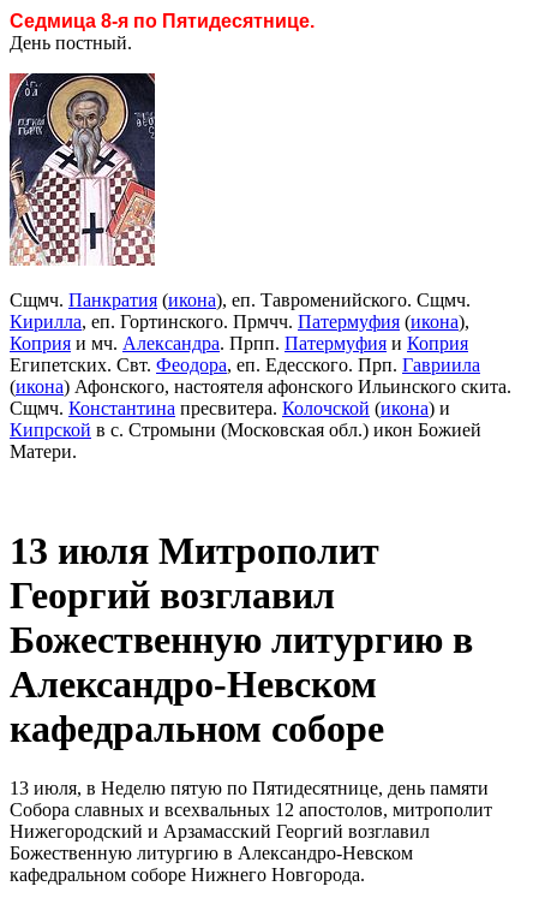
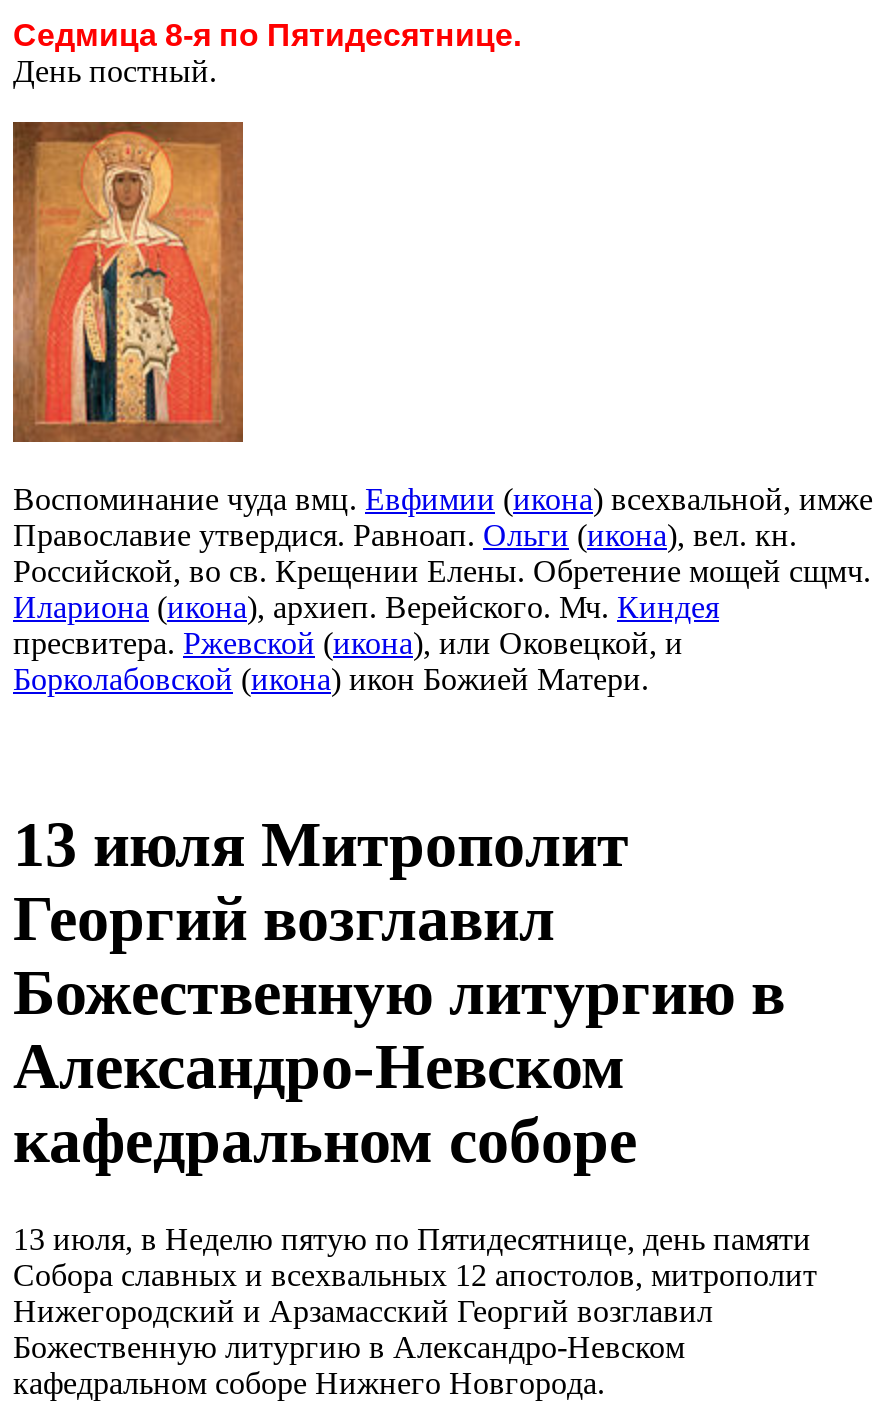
[8,72,156,267] [image] -> [11,120,255,396] [image]
[10,290,511,462] Сщмч. Панкратия (икона), еп. Тавроменийского. Сщмч. | Кирилла, еп. Гортинского. Прмчч. Патермуфия (икона), | Коприя и мч. Александра. Прпп. Патермуфия и Коприя | Египетских. Свт. Феодора, еп. Едесского. Прп. Гавриила | (икона) Афонского, настоятеля афонского Ильинского скита. | Сщмч. Константина пресвитера. Колочской (икона) и | Кипрской в с. Стромыни (Московская обл.) икон Божией | Матери. -> [13,482,873,696] Воспоминание чуда вмц. Евфимии (икона) всехвальной, имже | Православие утвердися. Равноап. Ольги (икона), вел. кн. | Российской, во св. Крещении Елены. Обретение мощей сщмч. | Илариона (икона), архиеп. Верейского. Мч. Киндея | пресвитера. Ржевской (икона), или Оковецкой, и | Борколабовской (икона) икон Божией Матери.

